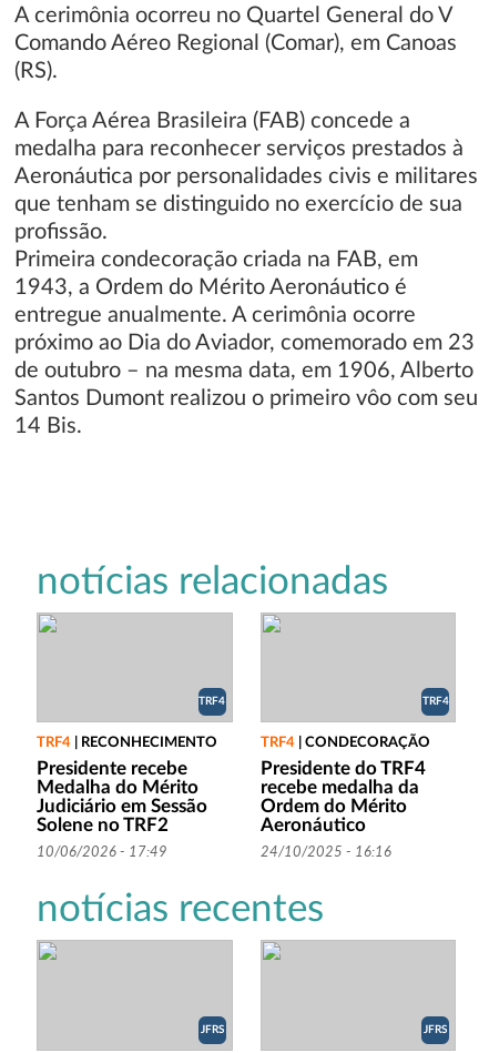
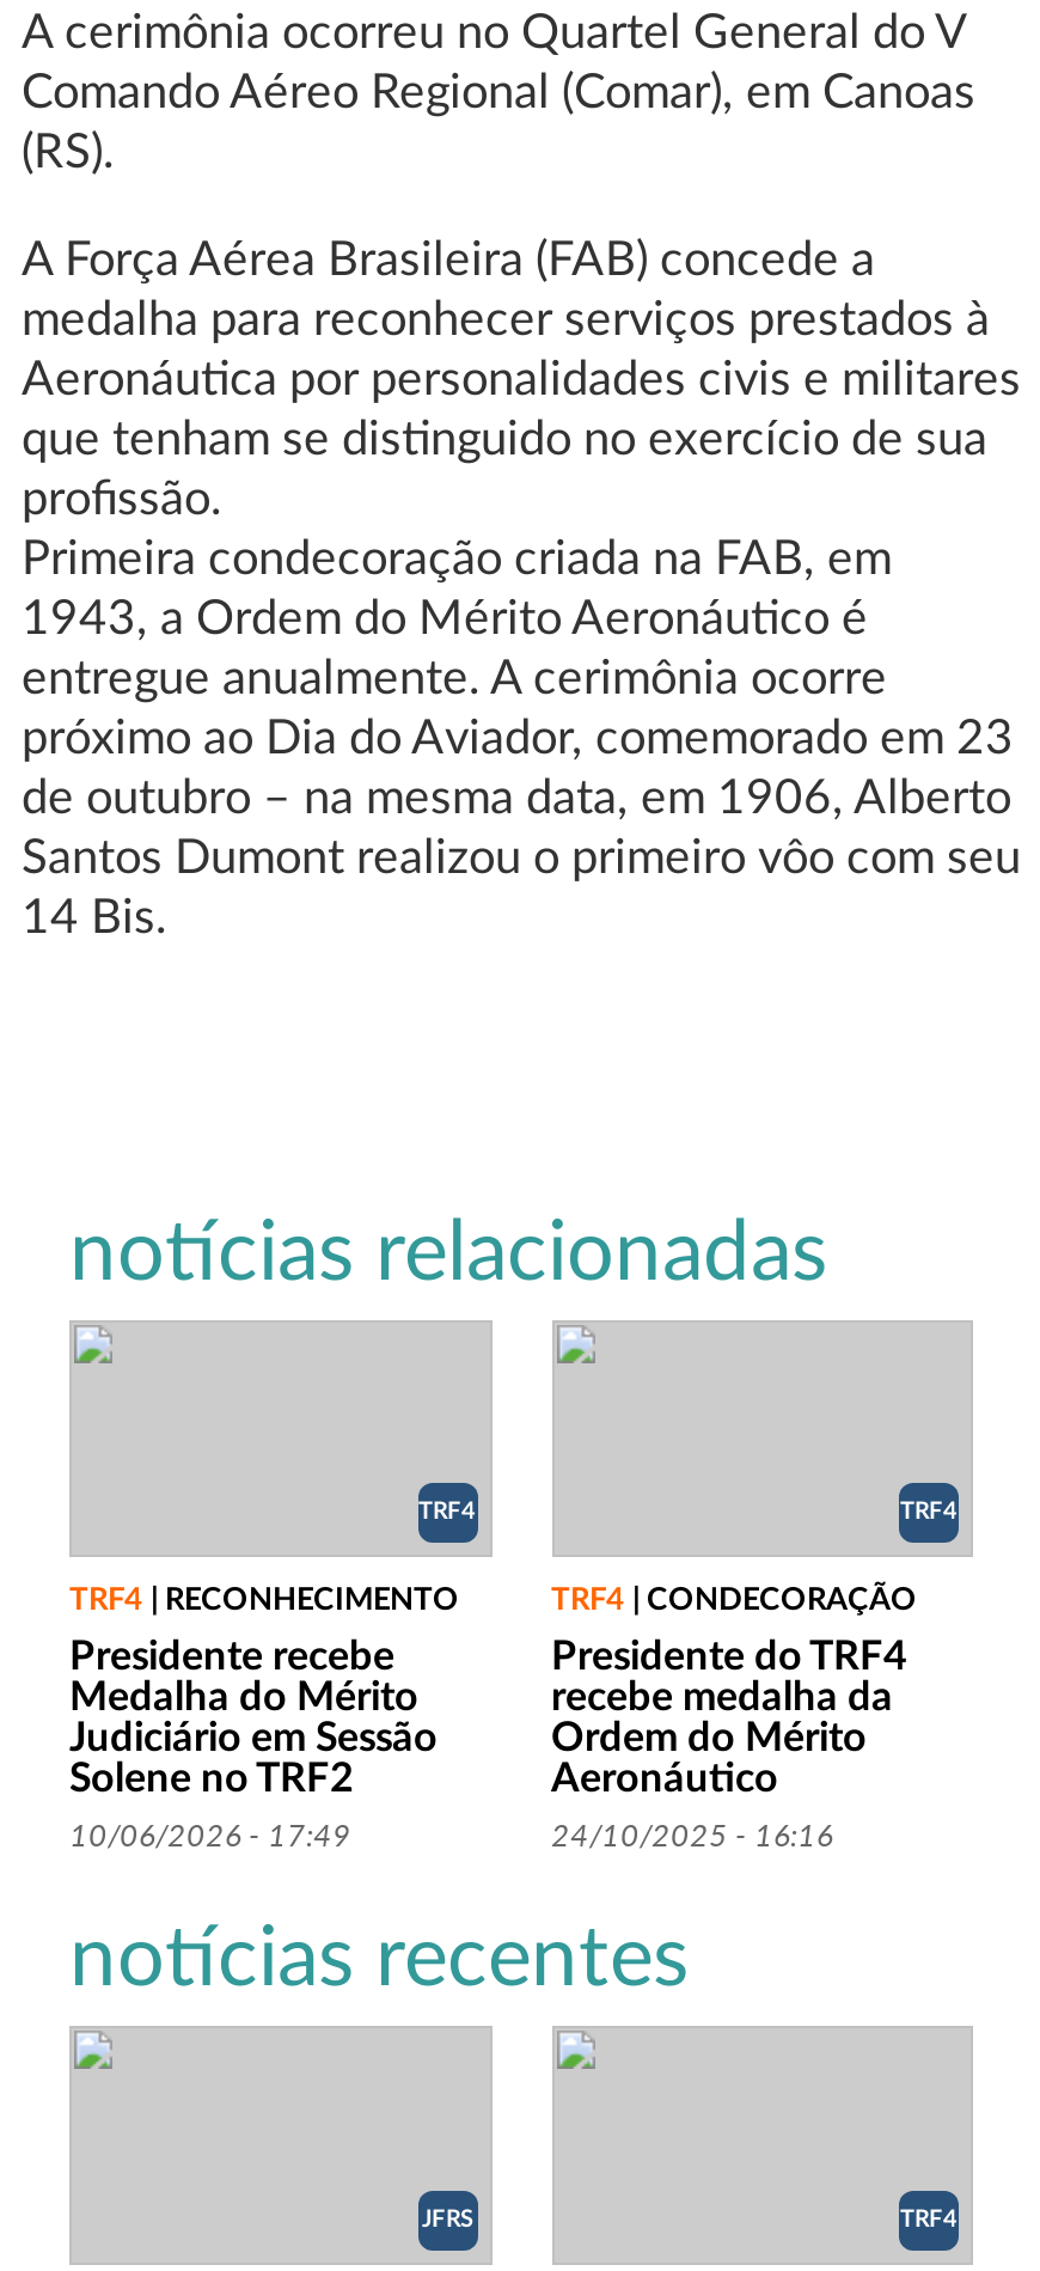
[424,1024,447,1035] JFRS -> [900,2207,958,2231] TRF4

